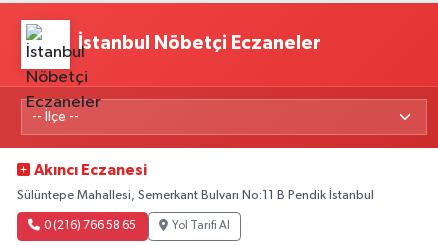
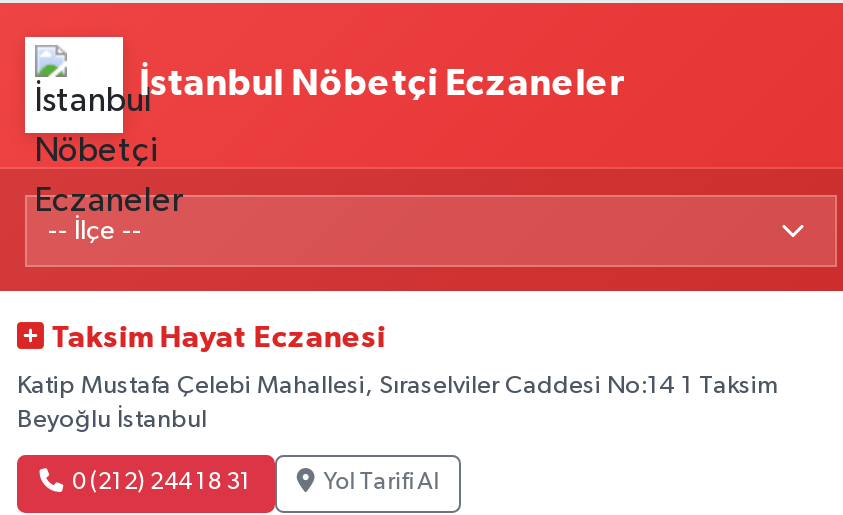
[34,163,147,178] Akıncı Eczanesi -> [51,324,385,354] Taksim Hayat Eczanesi
[17,189,374,202] Sülüntepe Mahallesi, Semerkant Bulvarı No:11 B Pendik İstanbul -> [17,374,779,434] Katip Mustafa Çelebi Mahallesi, Sıraselviler Caddesi No:14 1 Taksim | Beyoğlu İstanbul
[44,220,136,232] 0 (216) 766 58 65 -> [72,471,252,495] 0 (212) 244 18 31

